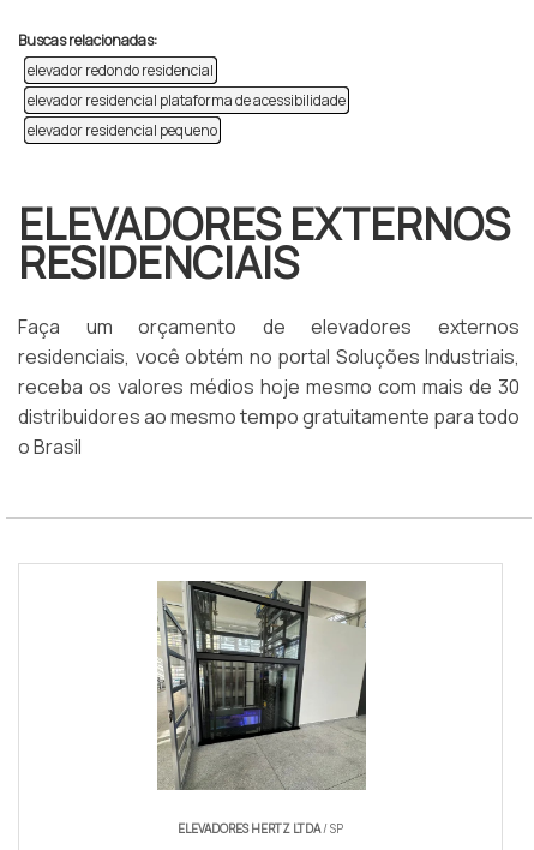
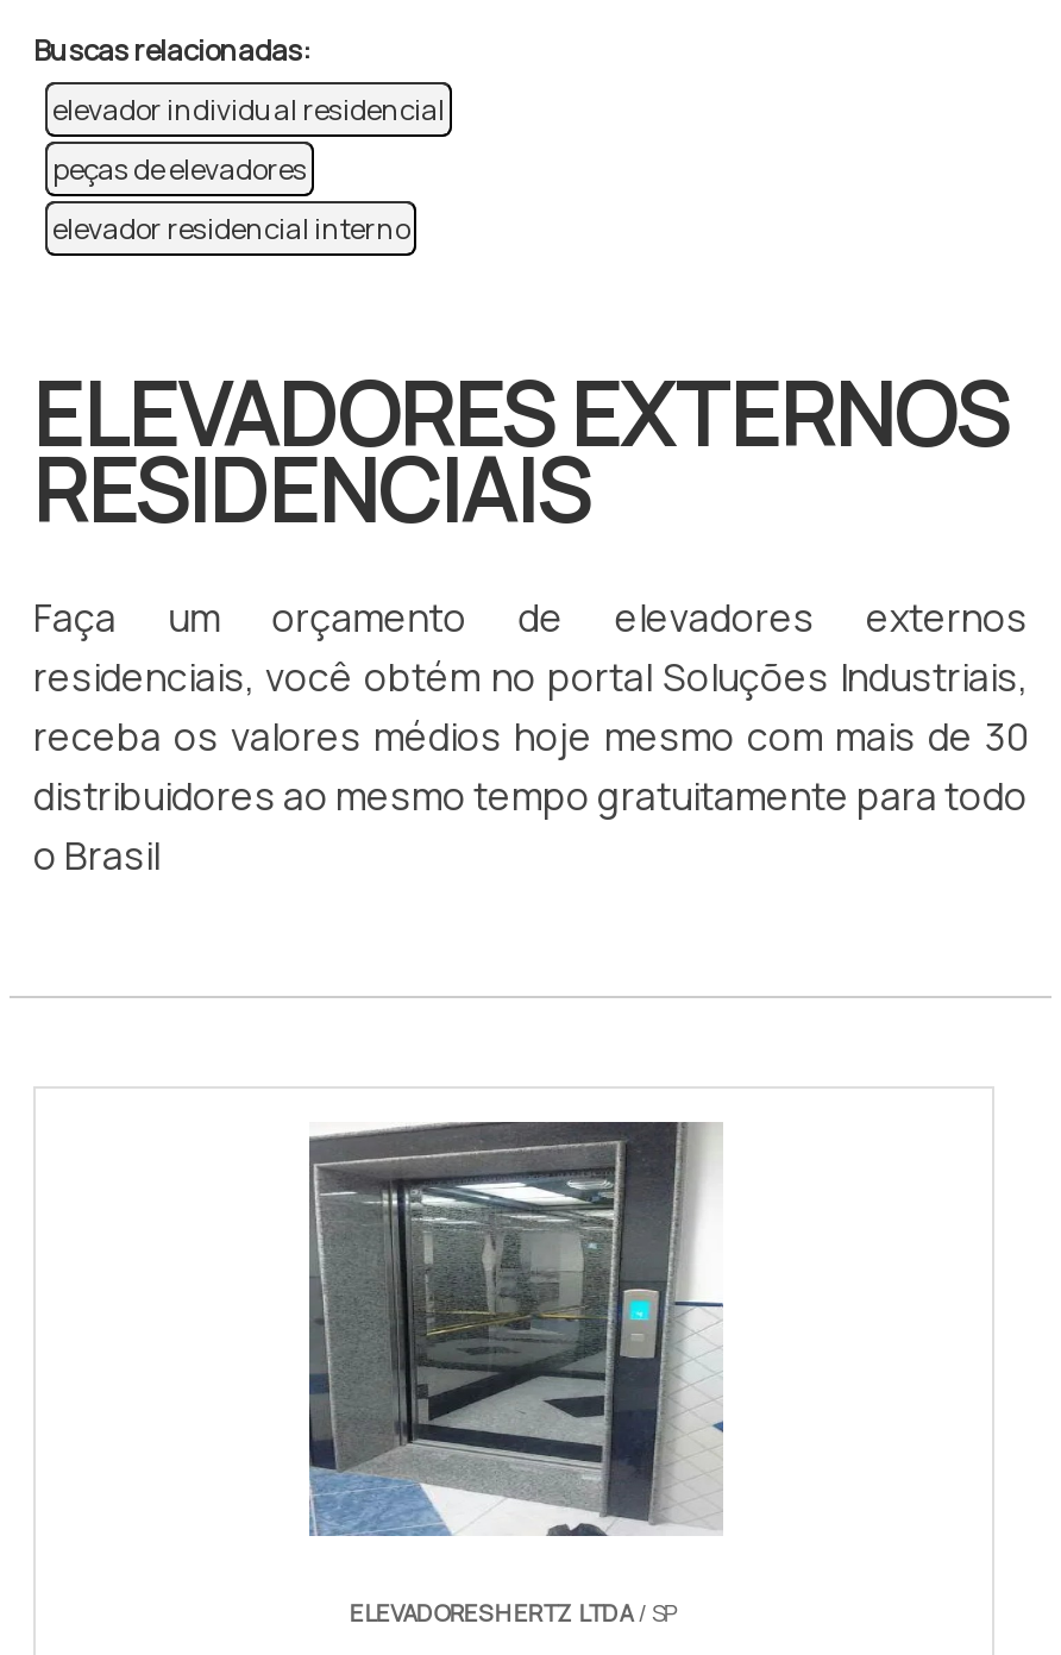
[28,60,214,80] elevador redondo residencial -> [52,89,445,130] elevador individual residencial
[28,90,346,110] elevador residencial plataforma de acessibilidade -> [52,149,307,189] peças de elevadores
[28,120,217,140] elevador residencial pequeno -> [52,208,409,249] elevador residencial interno
[157,580,367,791] [image] -> [307,1120,723,1538] [image]

